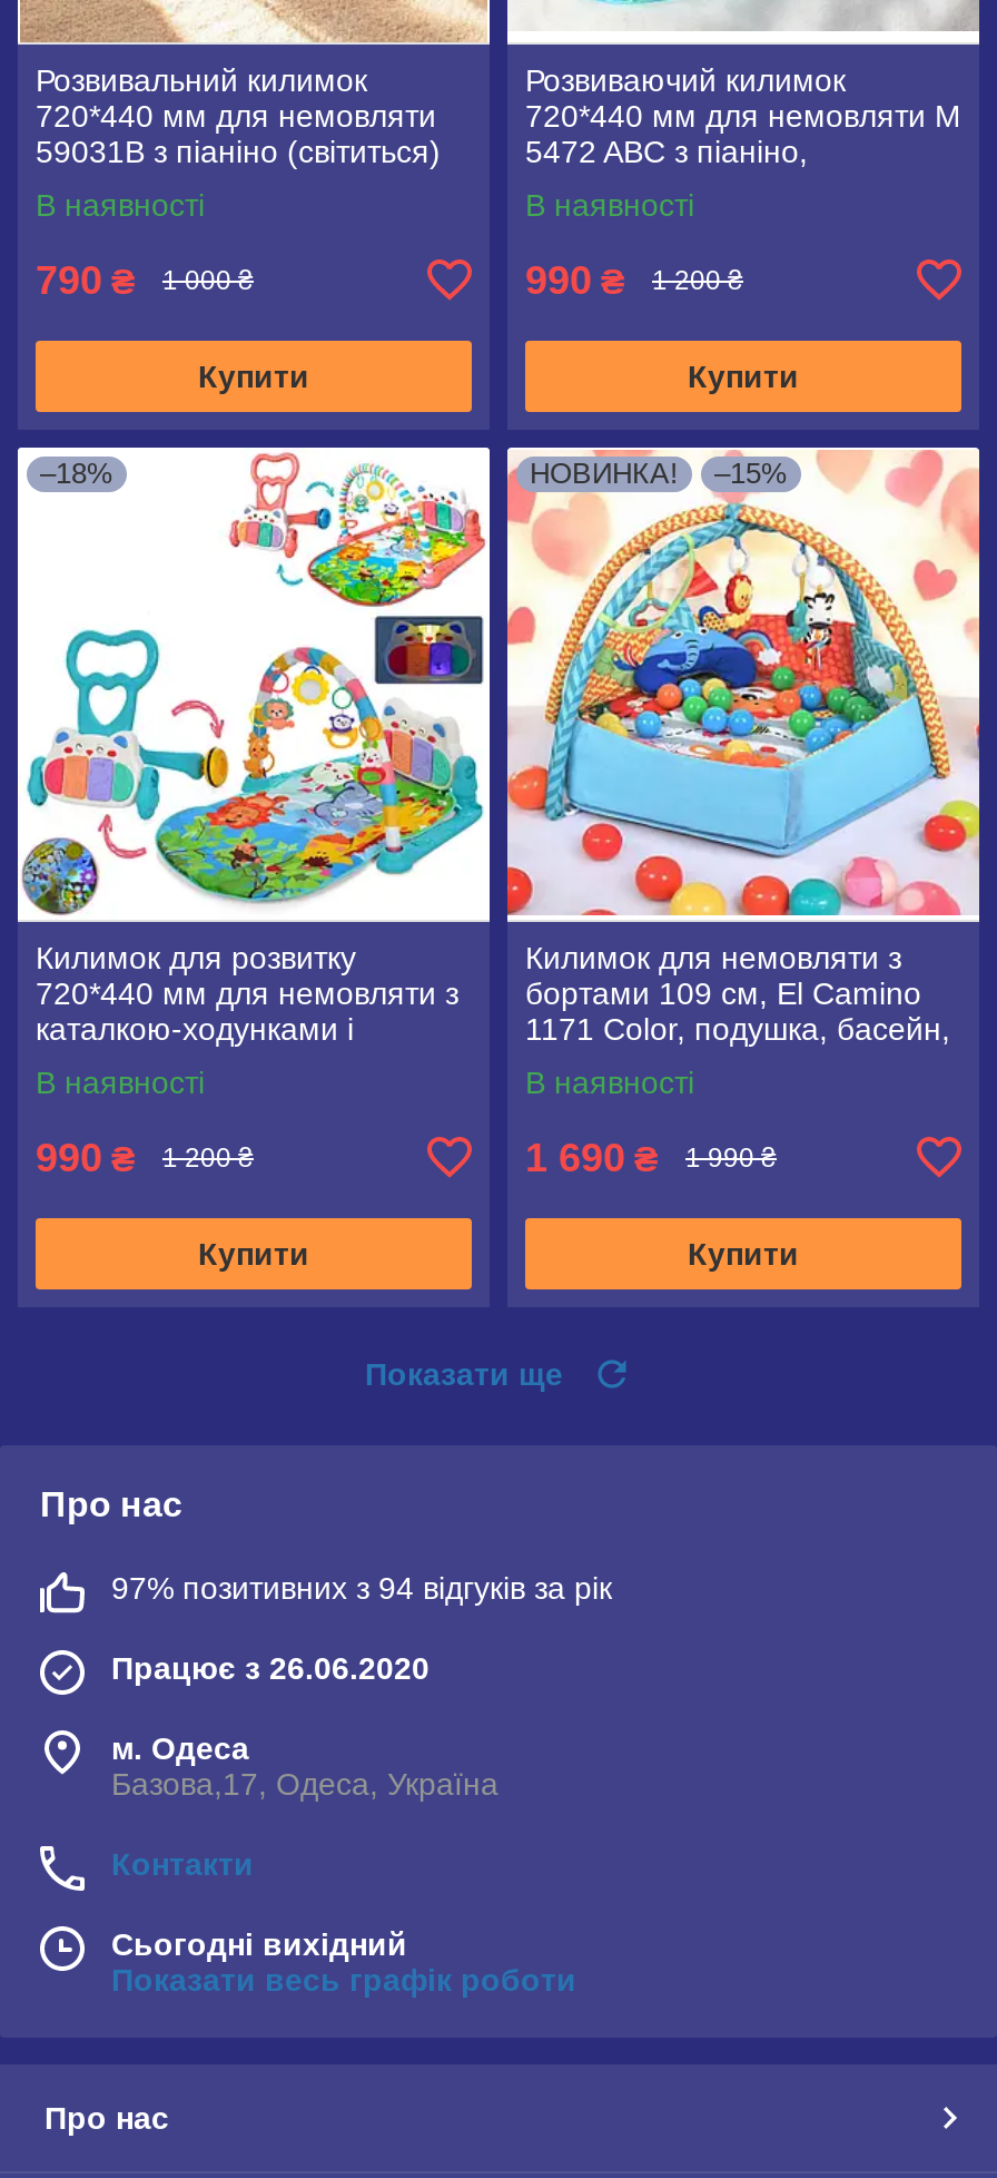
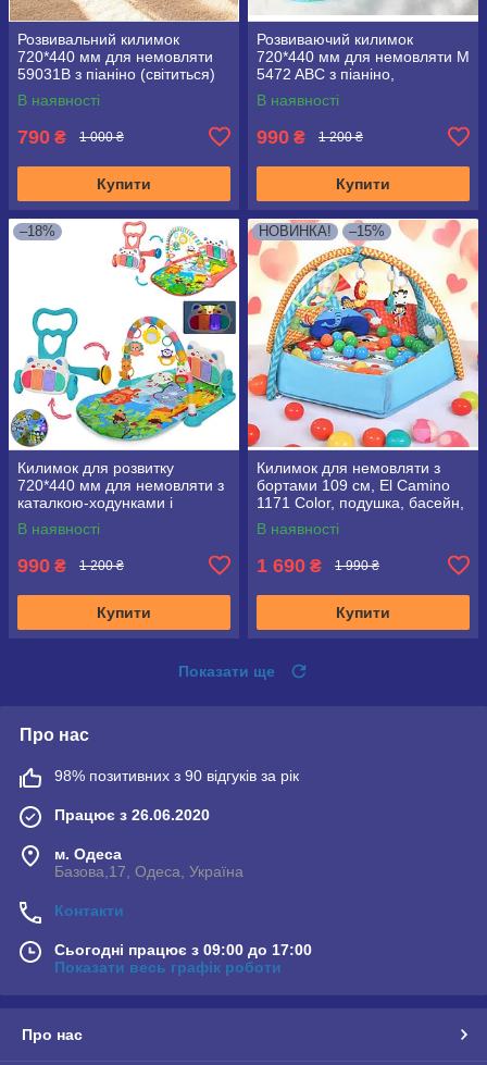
[111,1569,612,1605] 97% позитивних з 94 відгуків за рік -> [54,766,299,784] 98% позитивних з 90 відгуків за рік
[111,1925,407,1961] Сьогодні вихідний -> [54,941,312,958] Сьогодні працює з 09:00 до 17:00

